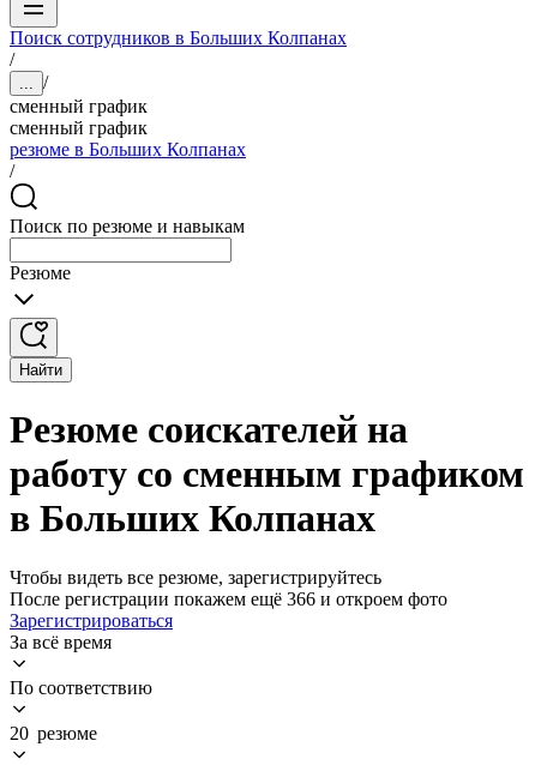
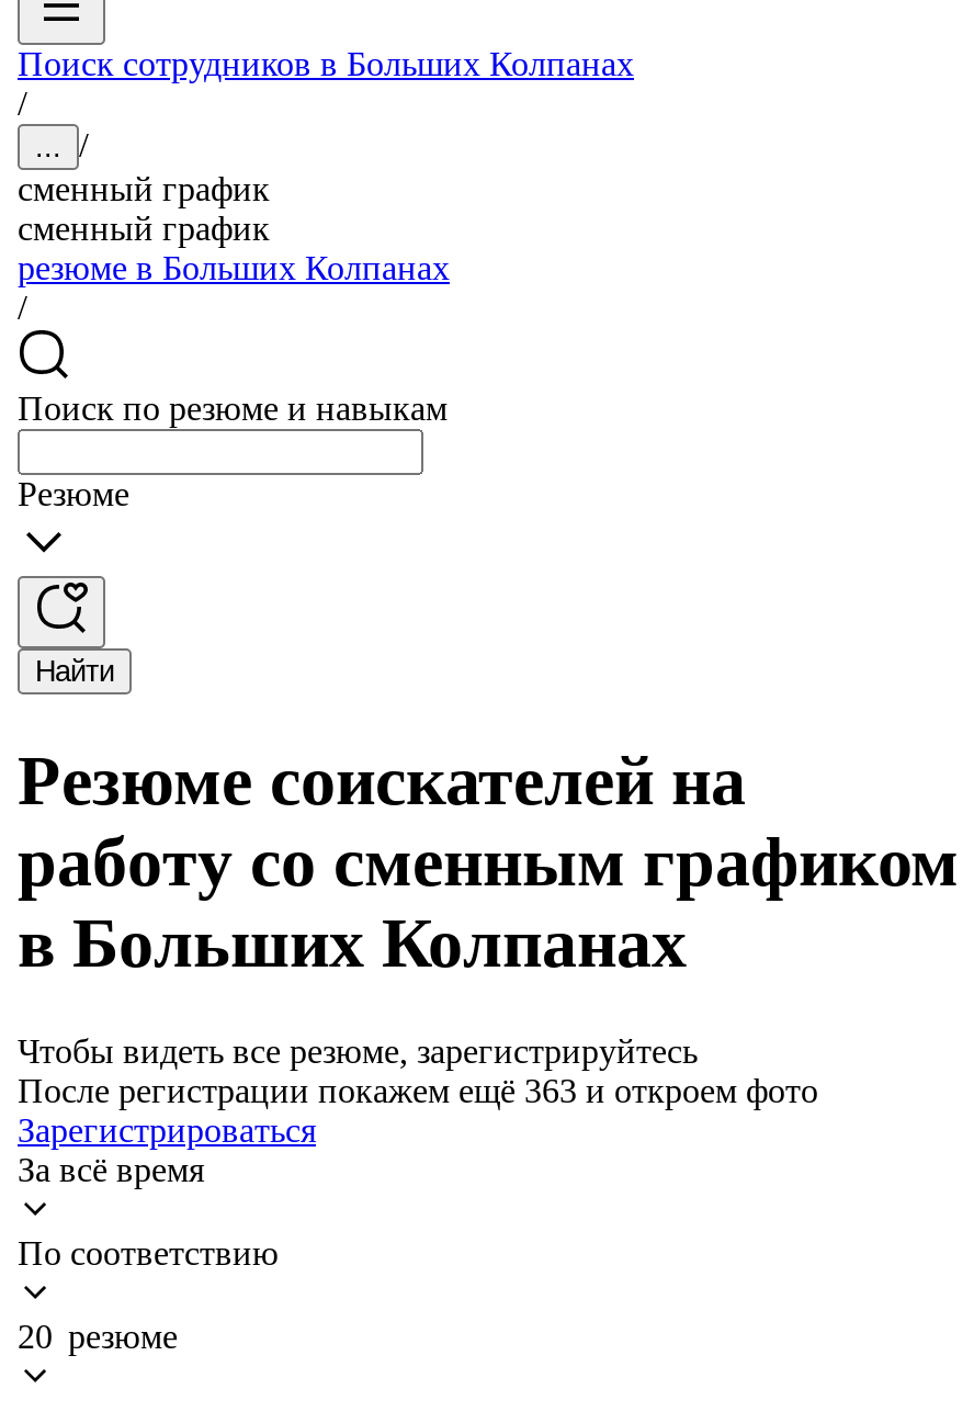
[10,589,447,609] После регистрации покажем ещё 366 и откроем фото -> [18,1072,818,1109] После регистрации покажем ещё 363 и откроем фото

